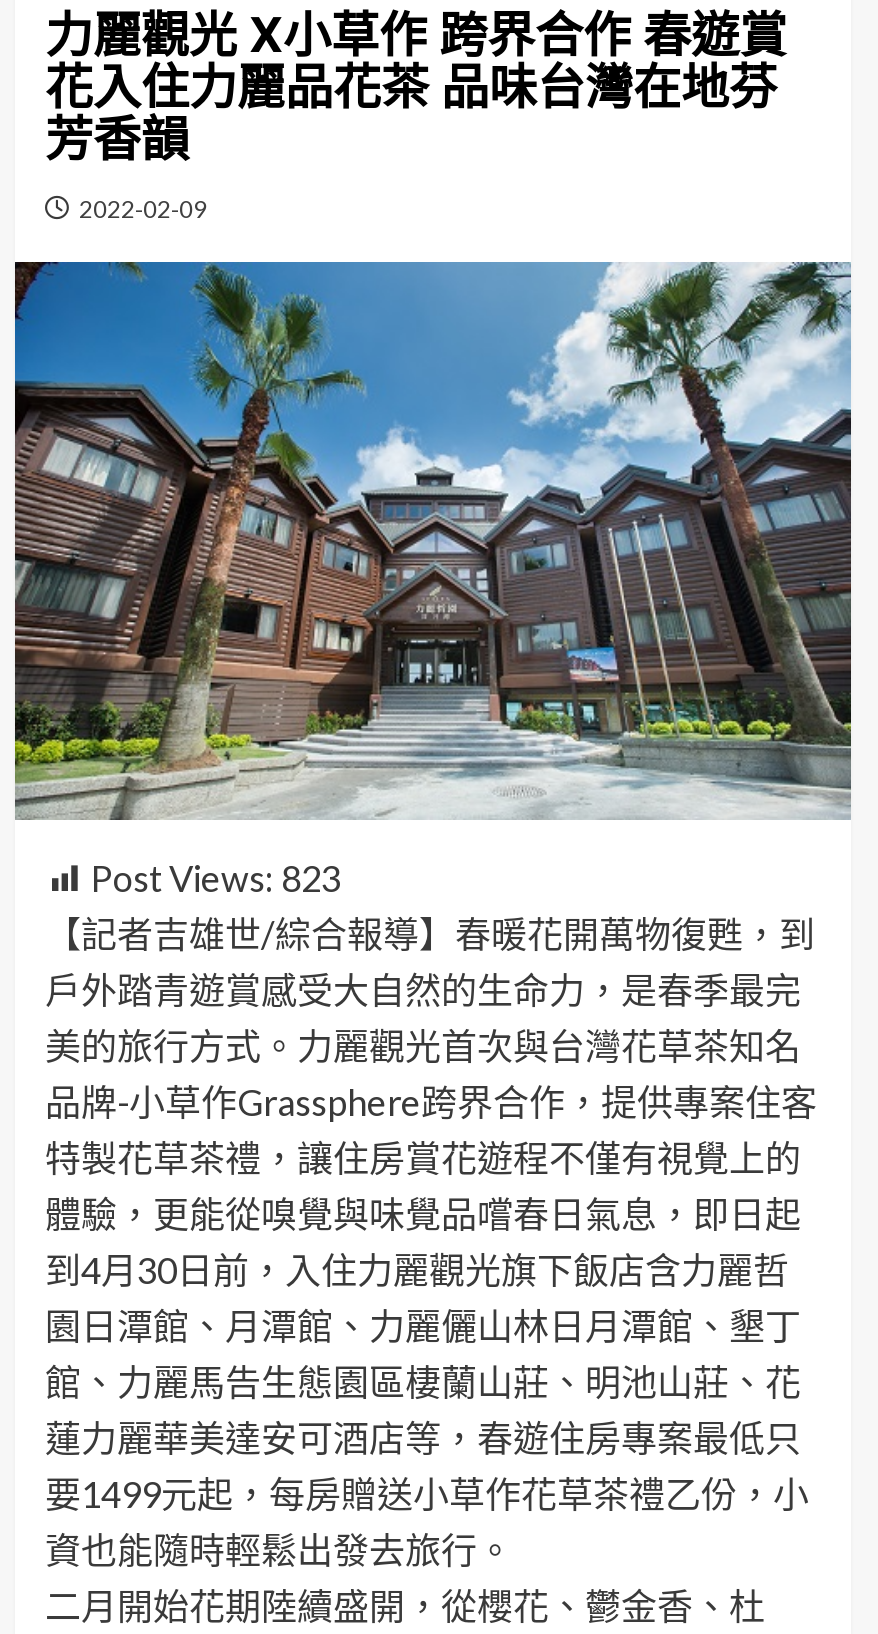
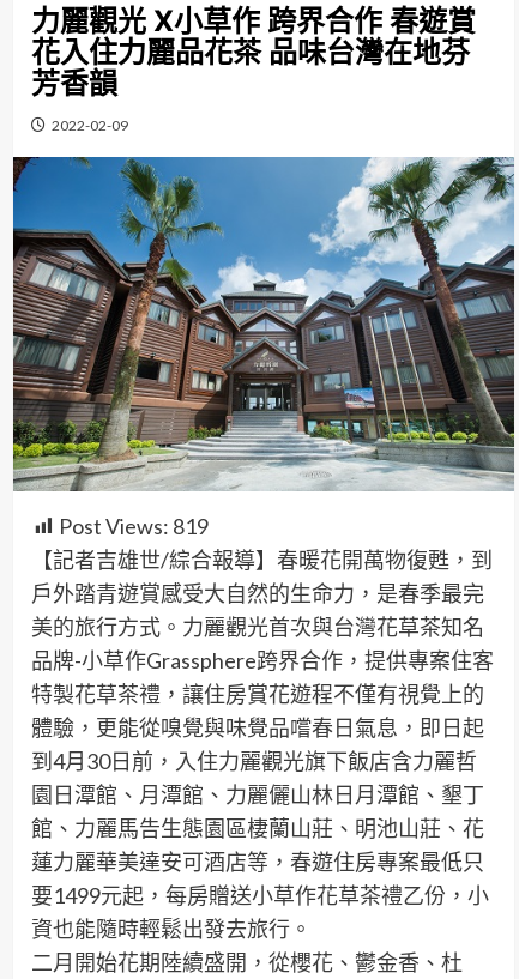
[91,855,341,899] Post Views: 823 -> [59,513,209,539] Post Views: 819

